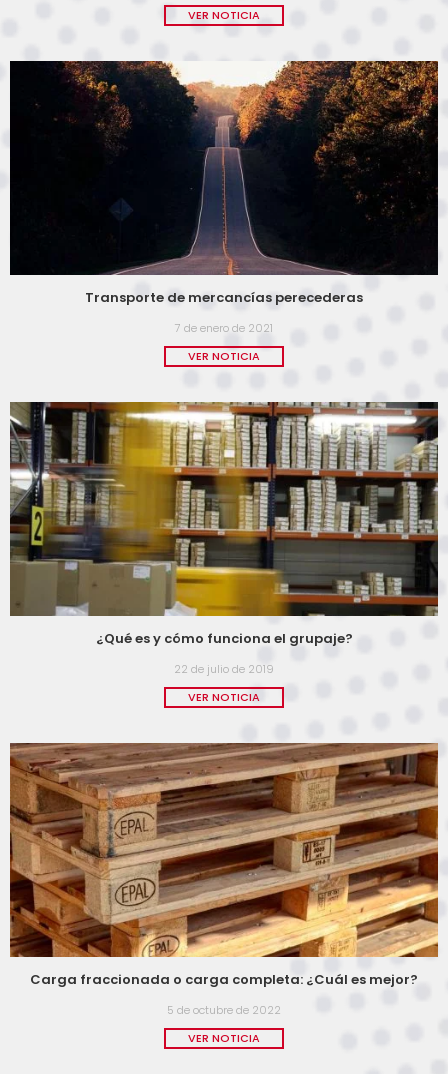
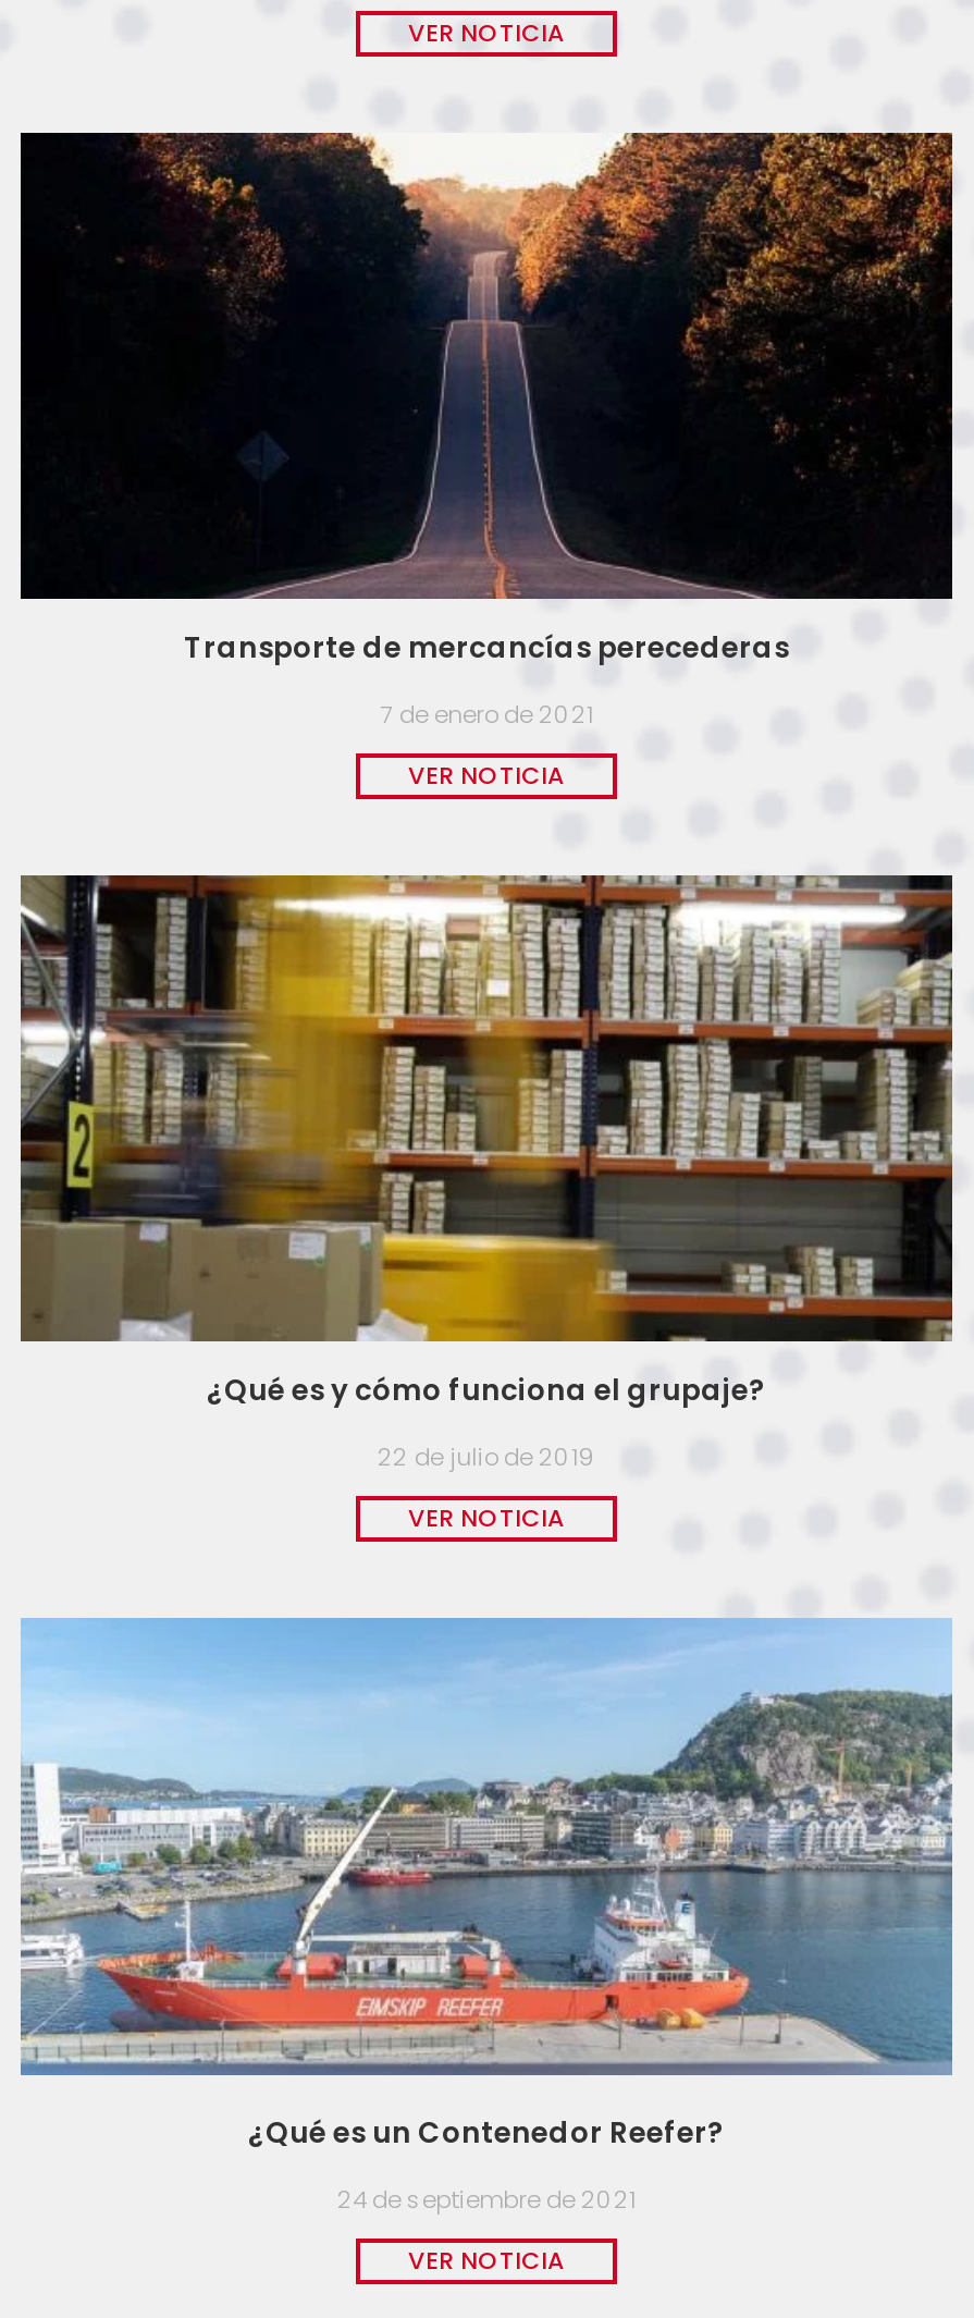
[9,742,439,989] [image] | Carga fraccionada o carga completa: ¿Cuál es mejor? -> [19,1616,954,2154] [image] | ¿Qué es un Contenedor Reefer?
[167,1002,281,1018] 5 de octubre de 2022 -> [337,2182,636,2217] 24 de septiembre de 2021

